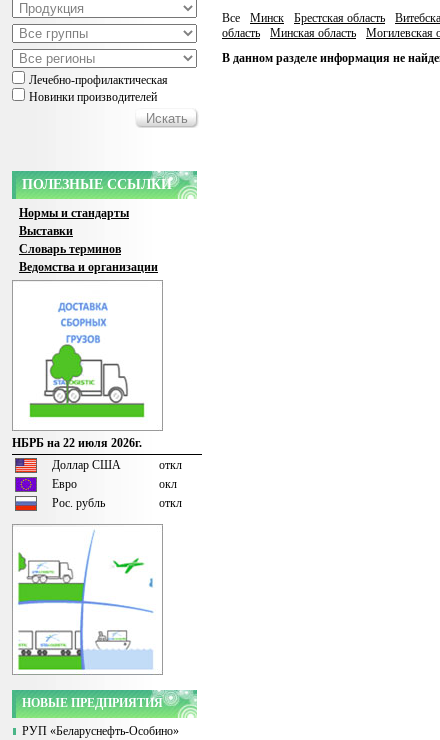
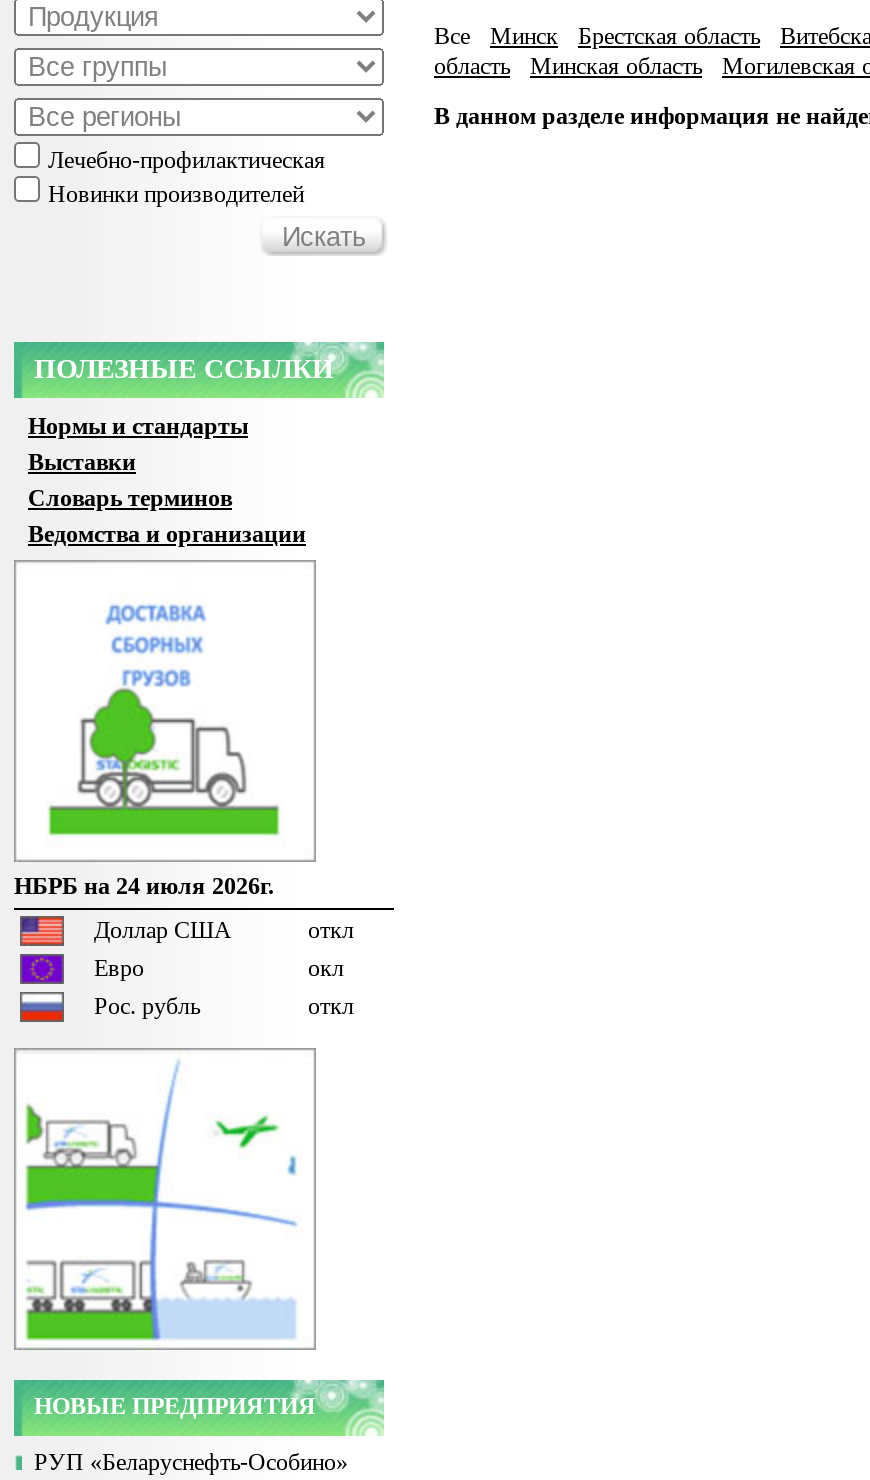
[12,436,142,450] НБРБ на 22 июля 2026г. -> [14,872,274,900] НБРБ на 24 июля 2026г.

